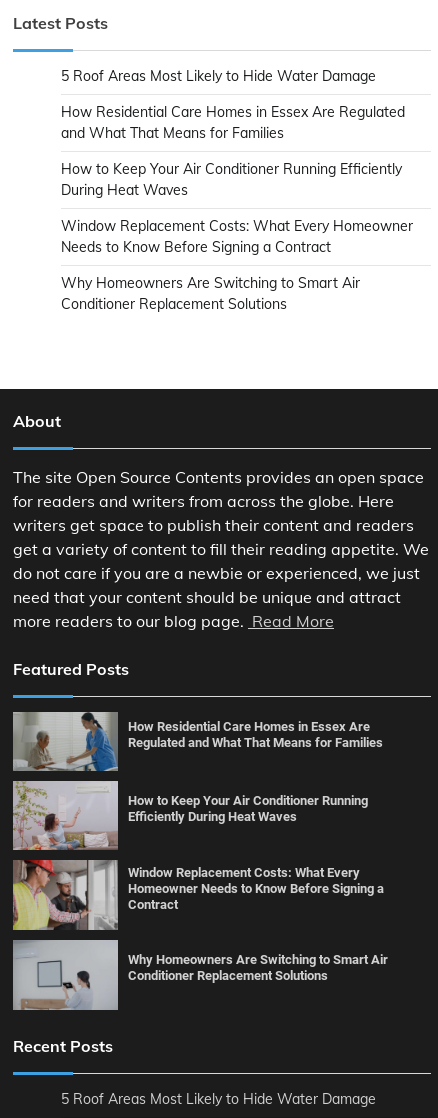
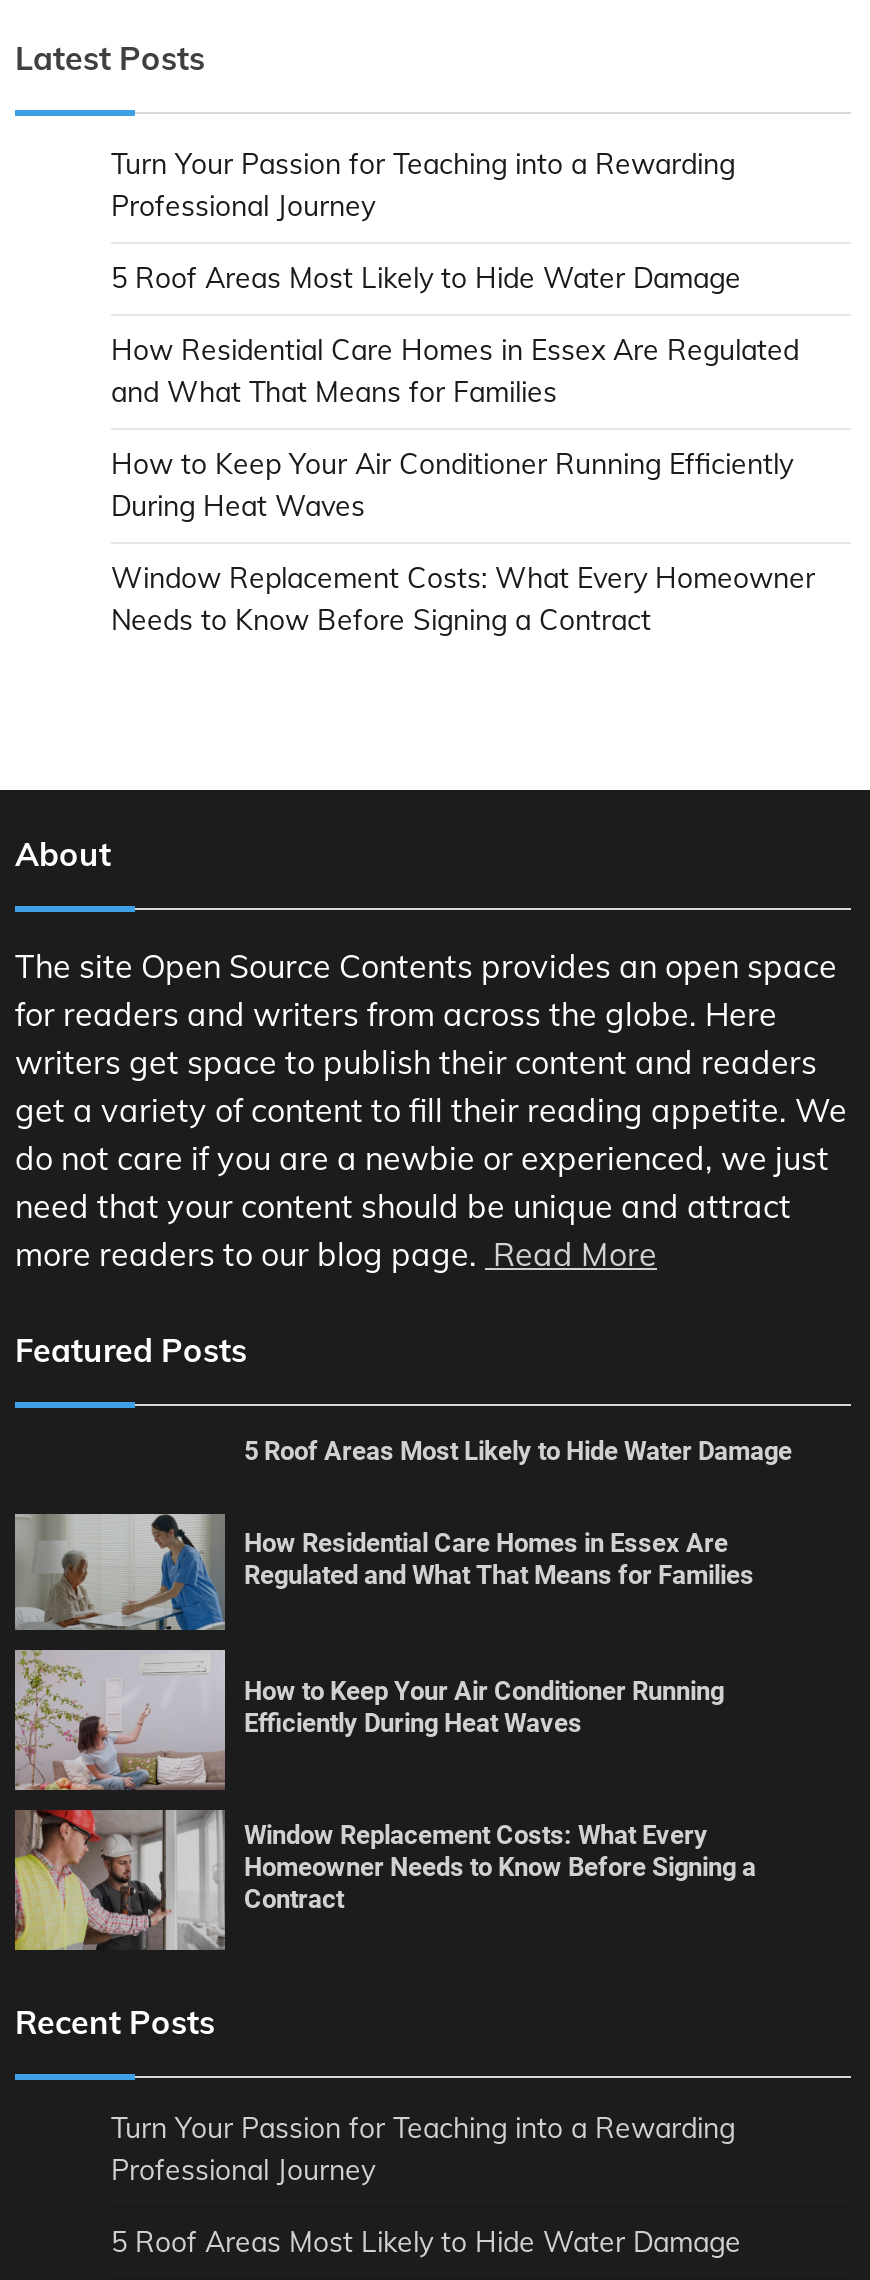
none -> [111,146,735,224] Turn Your Passion for Teaching into a Rewarding | Professional Journey
moved [61,67,413,256] -> [111,260,815,638]: 5 Roof Areas Most Likely to Hide Water Damage | How Residential Care Homes in Essex Are Regulated | and What That Means for Families | How to Keep Your Air Conditioner Running Efficiently | During Heat Waves | Window Replacement Costs: What Every Homeowner | Needs to Know Before Signing a Contract
[61,274,360,313] Why Homeowners Are Switching to Smart Air | Conditioner Replacement Solutions -> none
none -> [244,1436,792,1466] 5 Roof Areas Most Likely to Hide Water Damage
moved [14,711,383,912] -> [17,1512,756,1913]: [image] | How Residential Care Homes in Essex Are | Regulated and What That Means for Families | How to Keep Your Air Conditioner Running | Efficiently During Heat Waves | Window Replacement Costs: What Every | Homeowner Needs to Know Before Signing a | Contract
[12,939,387,1010] [image] | Why Homeowners Are Switching to Smart Air | Conditioner Replacement Solutions -> none
moved [13,1036,113,1056] -> [15,2002,215,2042]: Recent Posts
none -> [111,2110,735,2188] Turn Your Passion for Teaching into a Rewarding | Professional Journey

